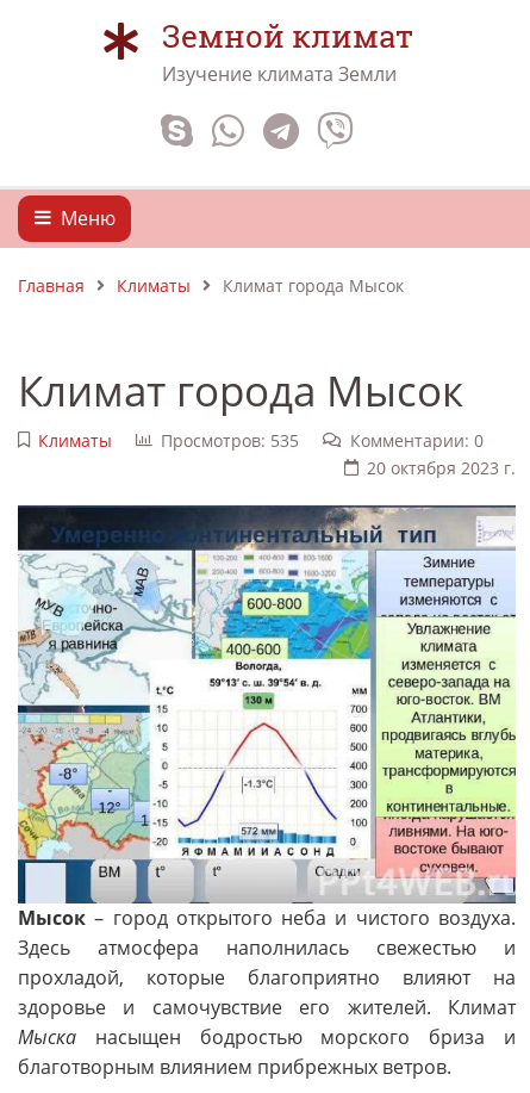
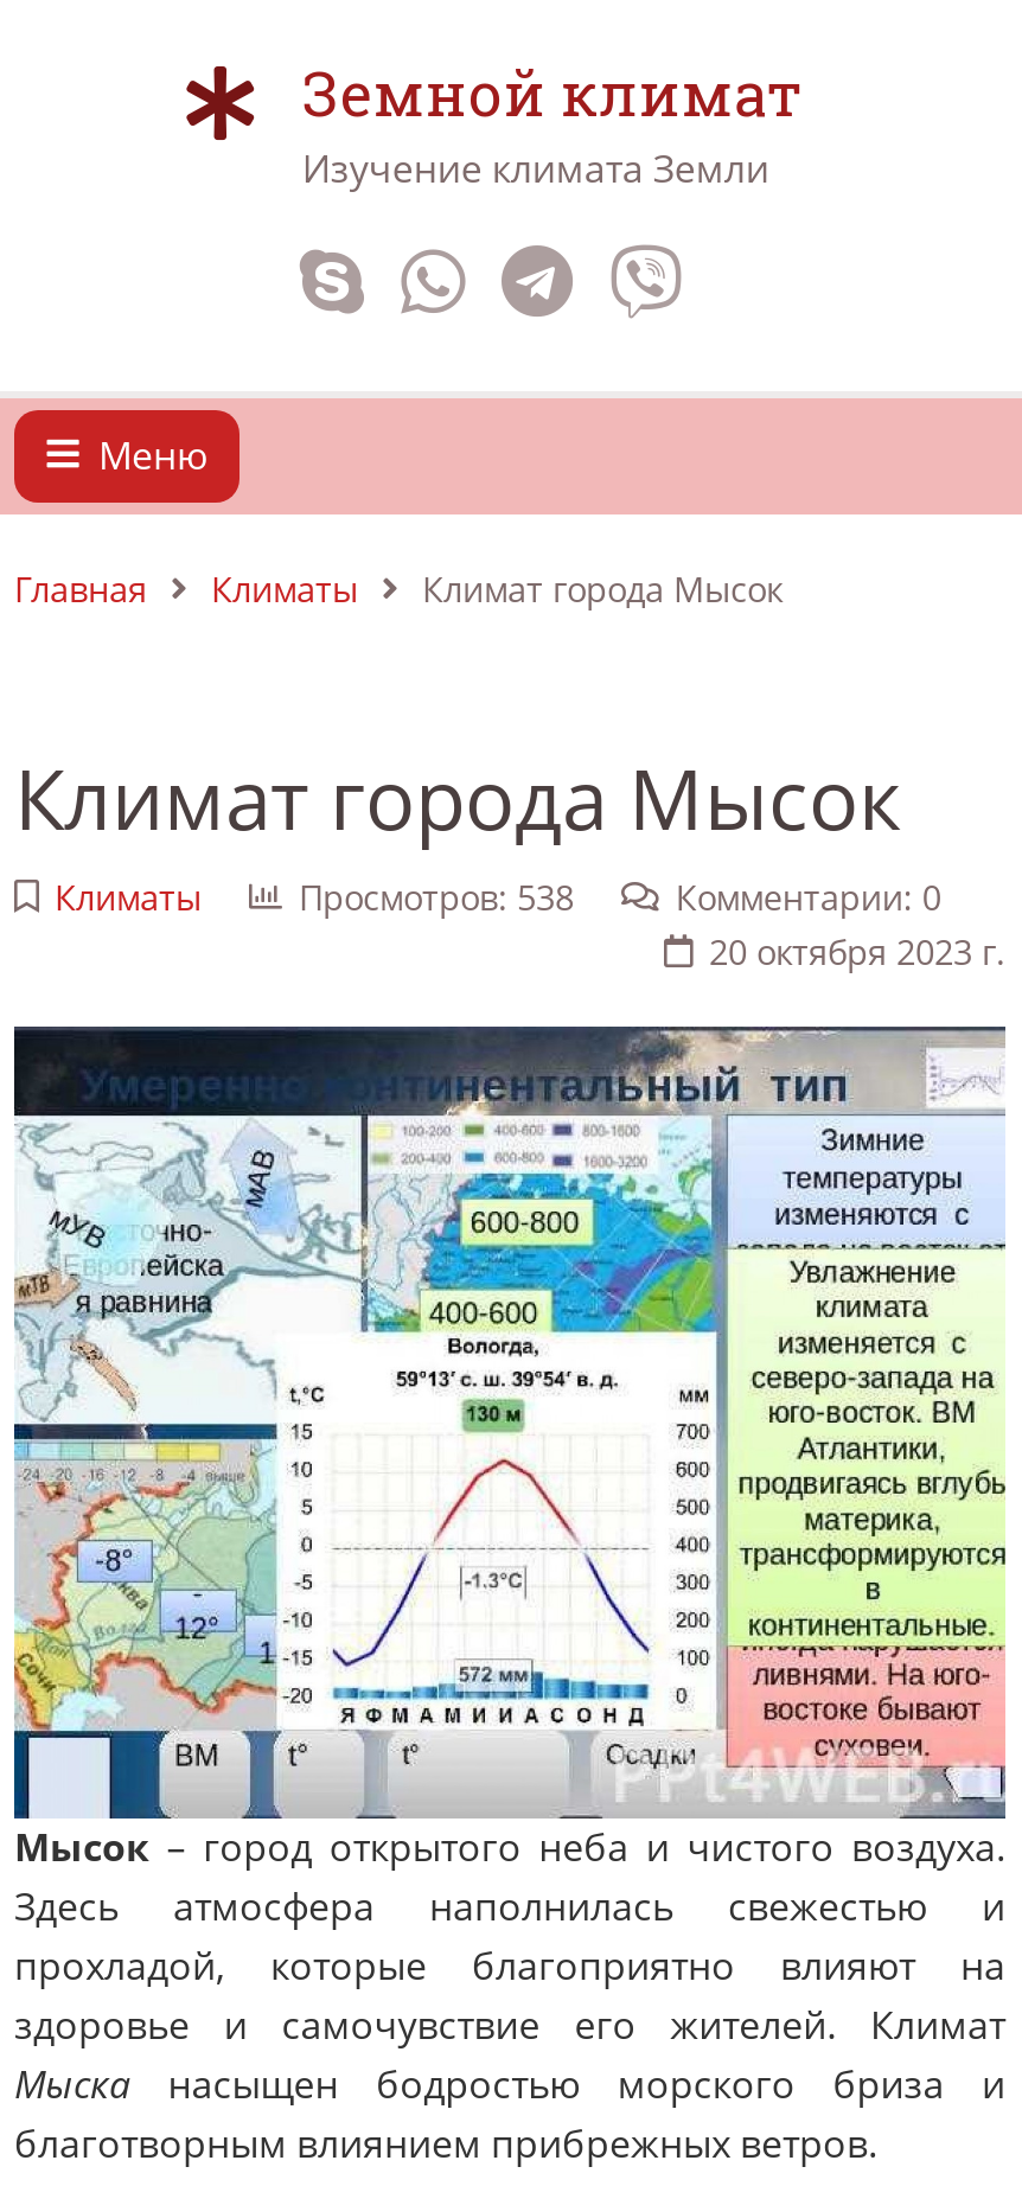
[161,429,299,452] Просмотров: 535 -> [299,875,574,920] Просмотров: 538

